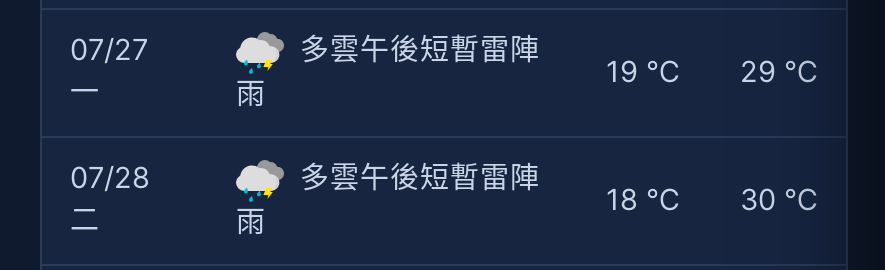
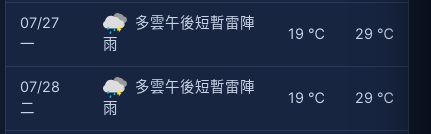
[606,182,680,218] 18 ℃ -> [288,89,325,107] 19 ℃
[740,182,818,218] 30 ℃ -> [355,89,394,107] 29 ℃

